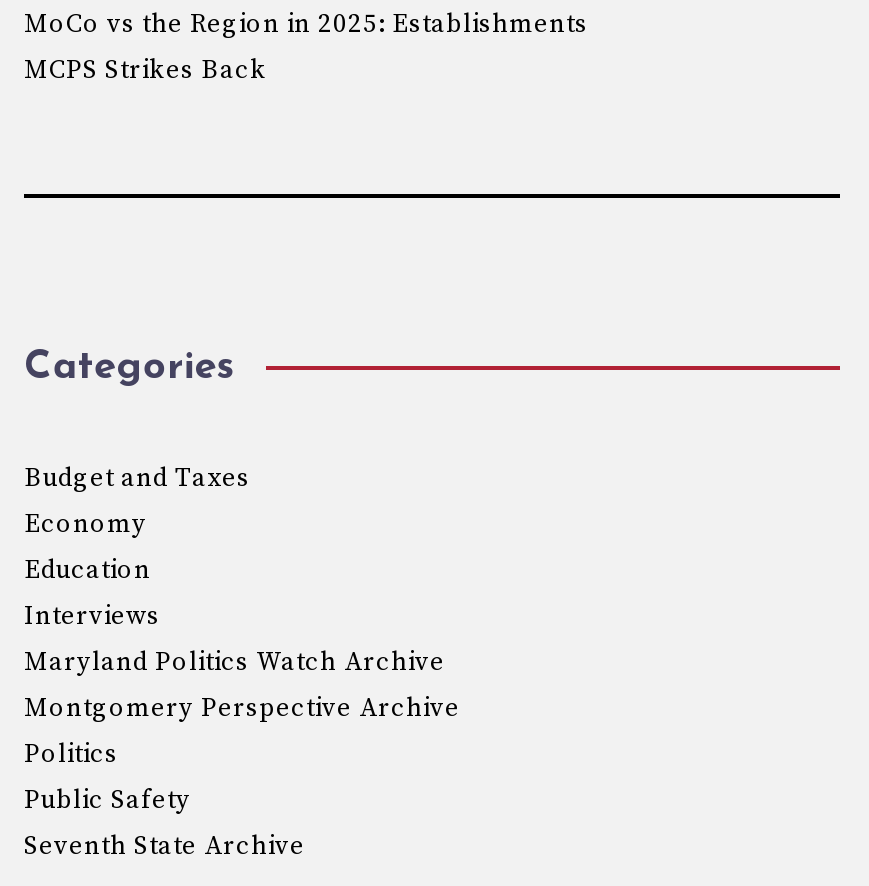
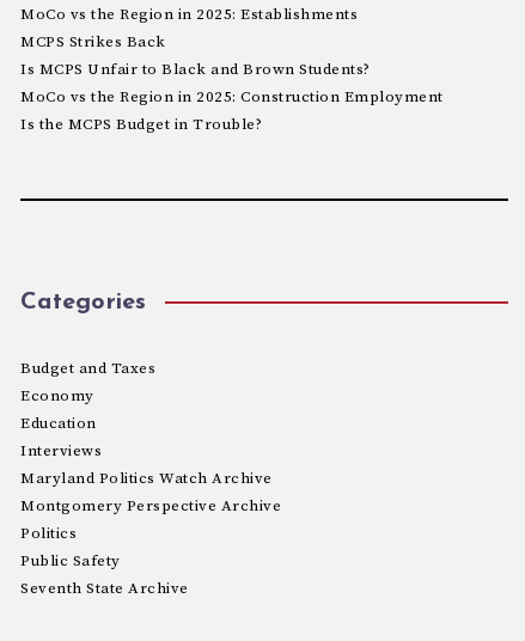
none -> [20,60,443,134] Is MCPS Unfair to Black and Brown Students? | MoCo vs the Region in 2025: Construction Employment | Is the MCPS Budget in Trouble?

